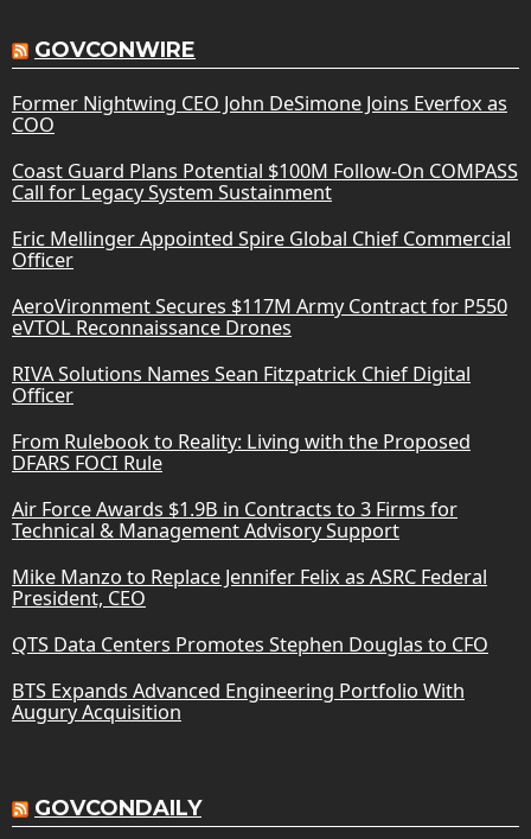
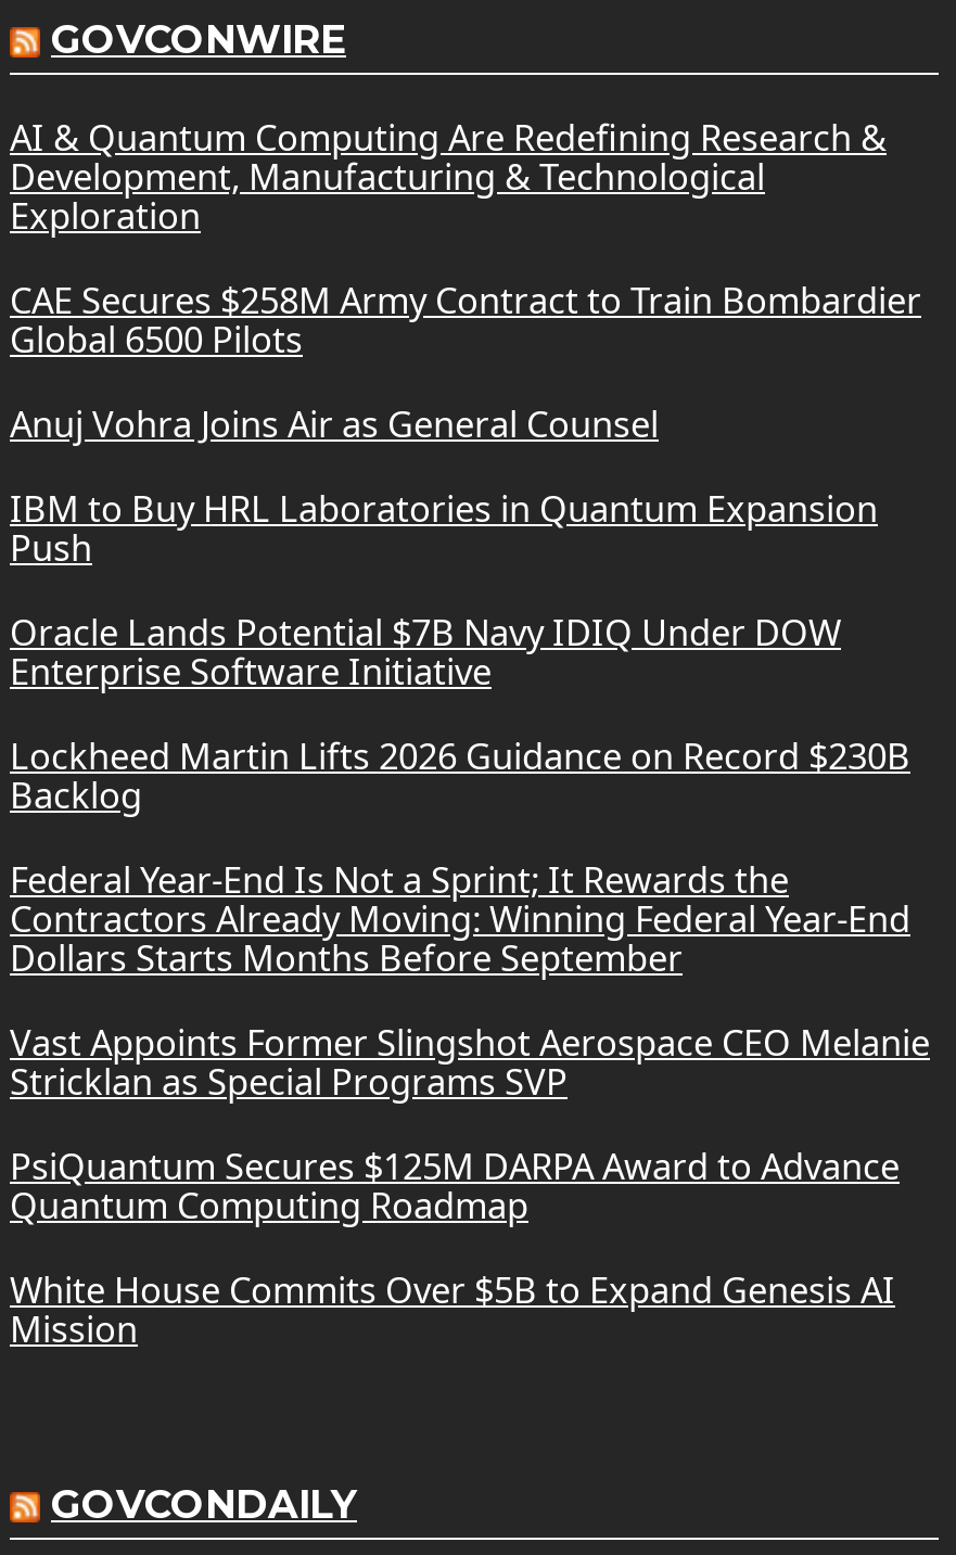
[12,90,507,138] Former Nightwing CEO John DeSimone Joins Everfox as | COO -> [10,114,887,240] AI & Quantum Computing Are Redefining Research & | Development, Manufacturing & Technological | Exploration
[12,158,518,205] Coast Guard Plans Potential $100M Follow-On COMPASS | Call for Legacy System Sustainment -> [10,276,921,363] CAE Secures $258M Army Contract to Train Bombardier | Global 6500 Pilots
[12,225,511,273] Eric Mellinger Appointed Spire Global Chief Commercial | Officer -> [10,400,659,448] Anuj Vohra Joins Air as General Counsel
[12,293,507,340] AeroVironment Secures $117M Army Contract for P550 | eVTOL Reconnaissance Drones -> [10,485,878,572] IBM to Buy HRL Laboratories in Quantum Expansion | Push
[12,361,471,408] RIVA Solutions Names Sean Fitzpatrick Chief Digital | Officer -> [10,609,841,695] Oracle Lands Potential $7B Navy IDIQ Under DOW | Enterprise Software Initiative
[12,428,471,476] From Rulebook to Reality: Living with the Proposed | DFARS FOCI Rule -> [10,732,910,819] Lockheed Martin Lifts 2026 Guidance on Record $230B | Backlog
[12,496,458,543] Air Force Awards $1.9B in Contracts to 3 Firms for | Technical & Management Advisory Support -> [10,856,910,982] Federal Year-End Is Not a Sprint; It Rewards the | Contractors Already Moving: Winning Federal Year-End | Dollars Starts Months Before September
[12,564,487,611] Mike Manzo to Replace Jennifer Felix as ASRC Federal | President, CEO -> [10,1019,930,1106] Vast Appoints Former Slingshot Aerospace CEO Melanie | Stricklan as Special Programs SVP
[12,631,488,657] QTS Data Centers Promotes Stephen Douglas to CFO -> [10,1142,900,1229] PsiQuantum Secures $125M DARPA Award to Advance | Quantum Computing Roadmap
[12,677,465,725] BTS Expands Advanced Engineering Portfolio With | Augury Acquisition -> [10,1266,895,1353] White House Commits Over $5B to Expand Genesis AI | Mission

